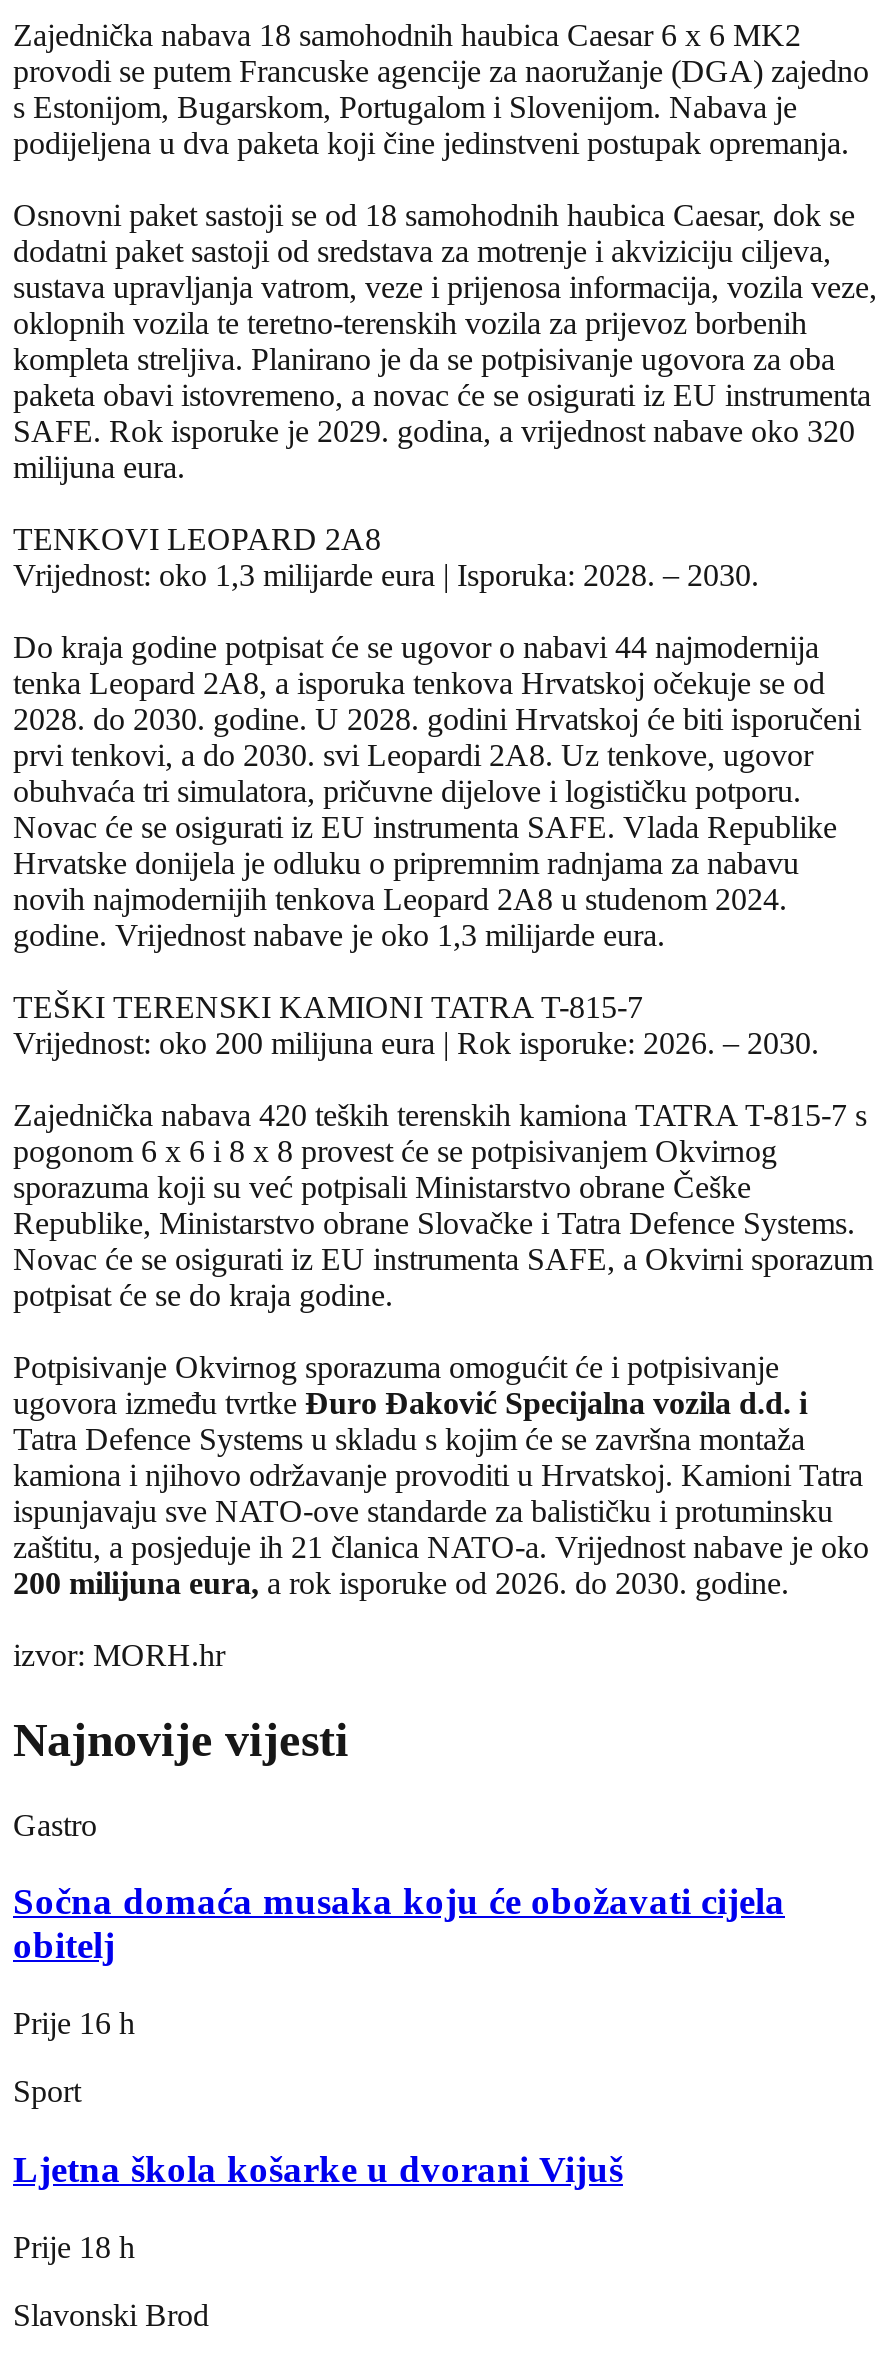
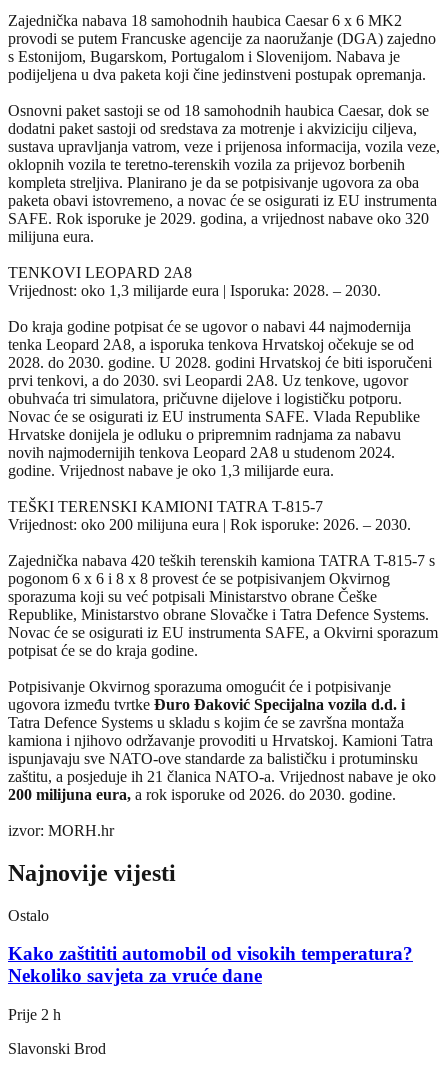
[13,1807,785,2263] Gastro | Sočna domaća musaka koju će obožavati cijela | obitelj | Prije 16 h | Sport | Ljetna škola košarke u dvorani Vijuš | Prije 18 h -> [8,907,413,1023] Ostalo | Kako zaštititi automobil od visokih temperatura? | Nekoliko savjeta za vruće dane | Prije 2 h

